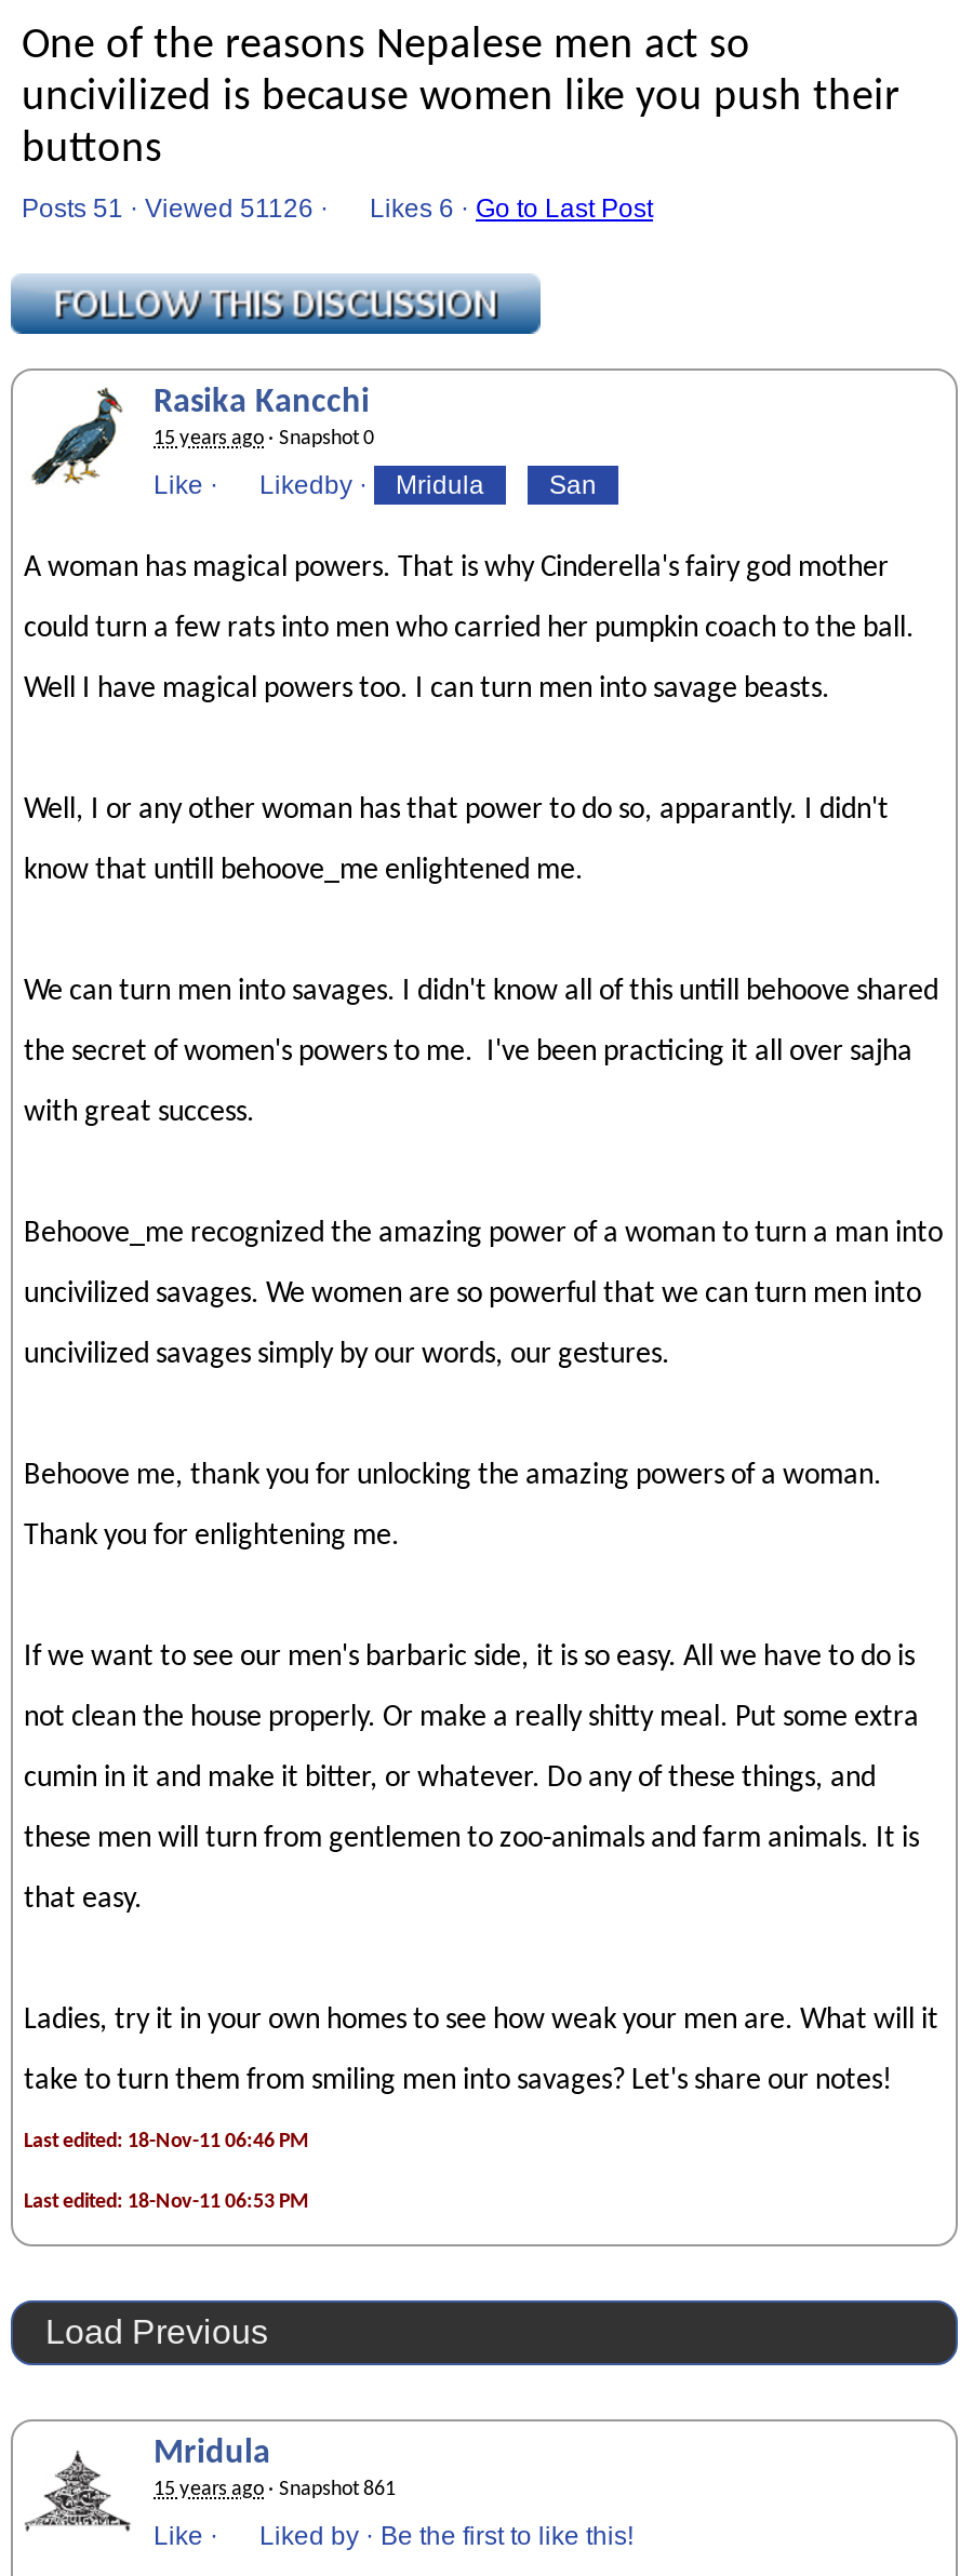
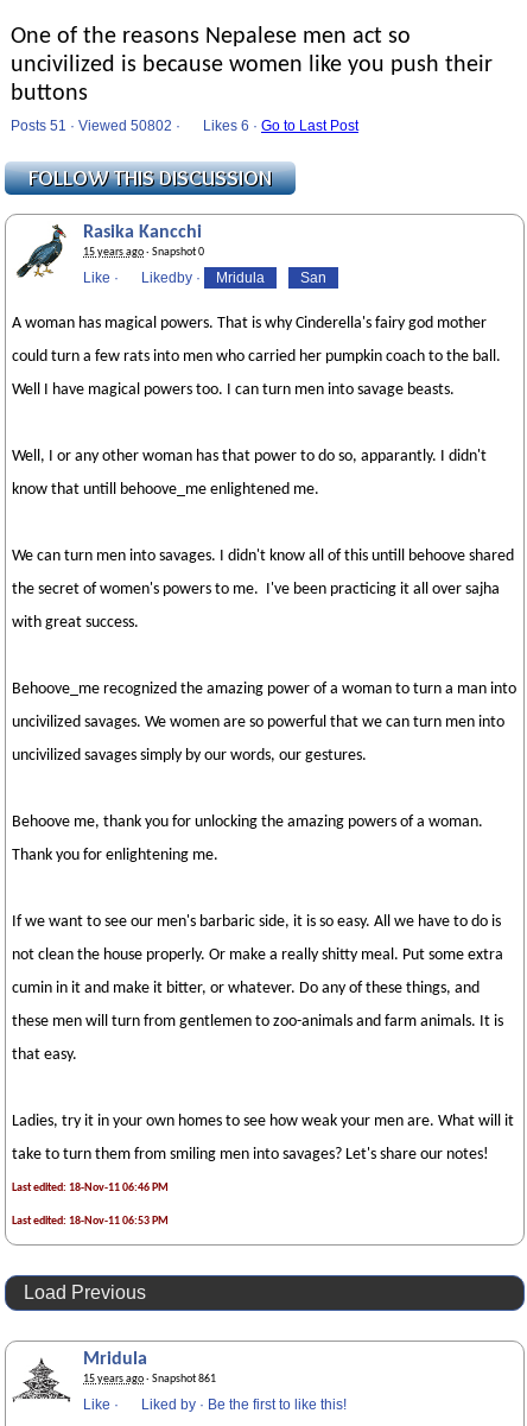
[22,193,653,224] Posts 51 · Viewed 51126 · Likes 6 · Go to Last Post -> [11,118,358,134] Posts 51 · Viewed 50802 · Likes 6 · Go to Last Post

